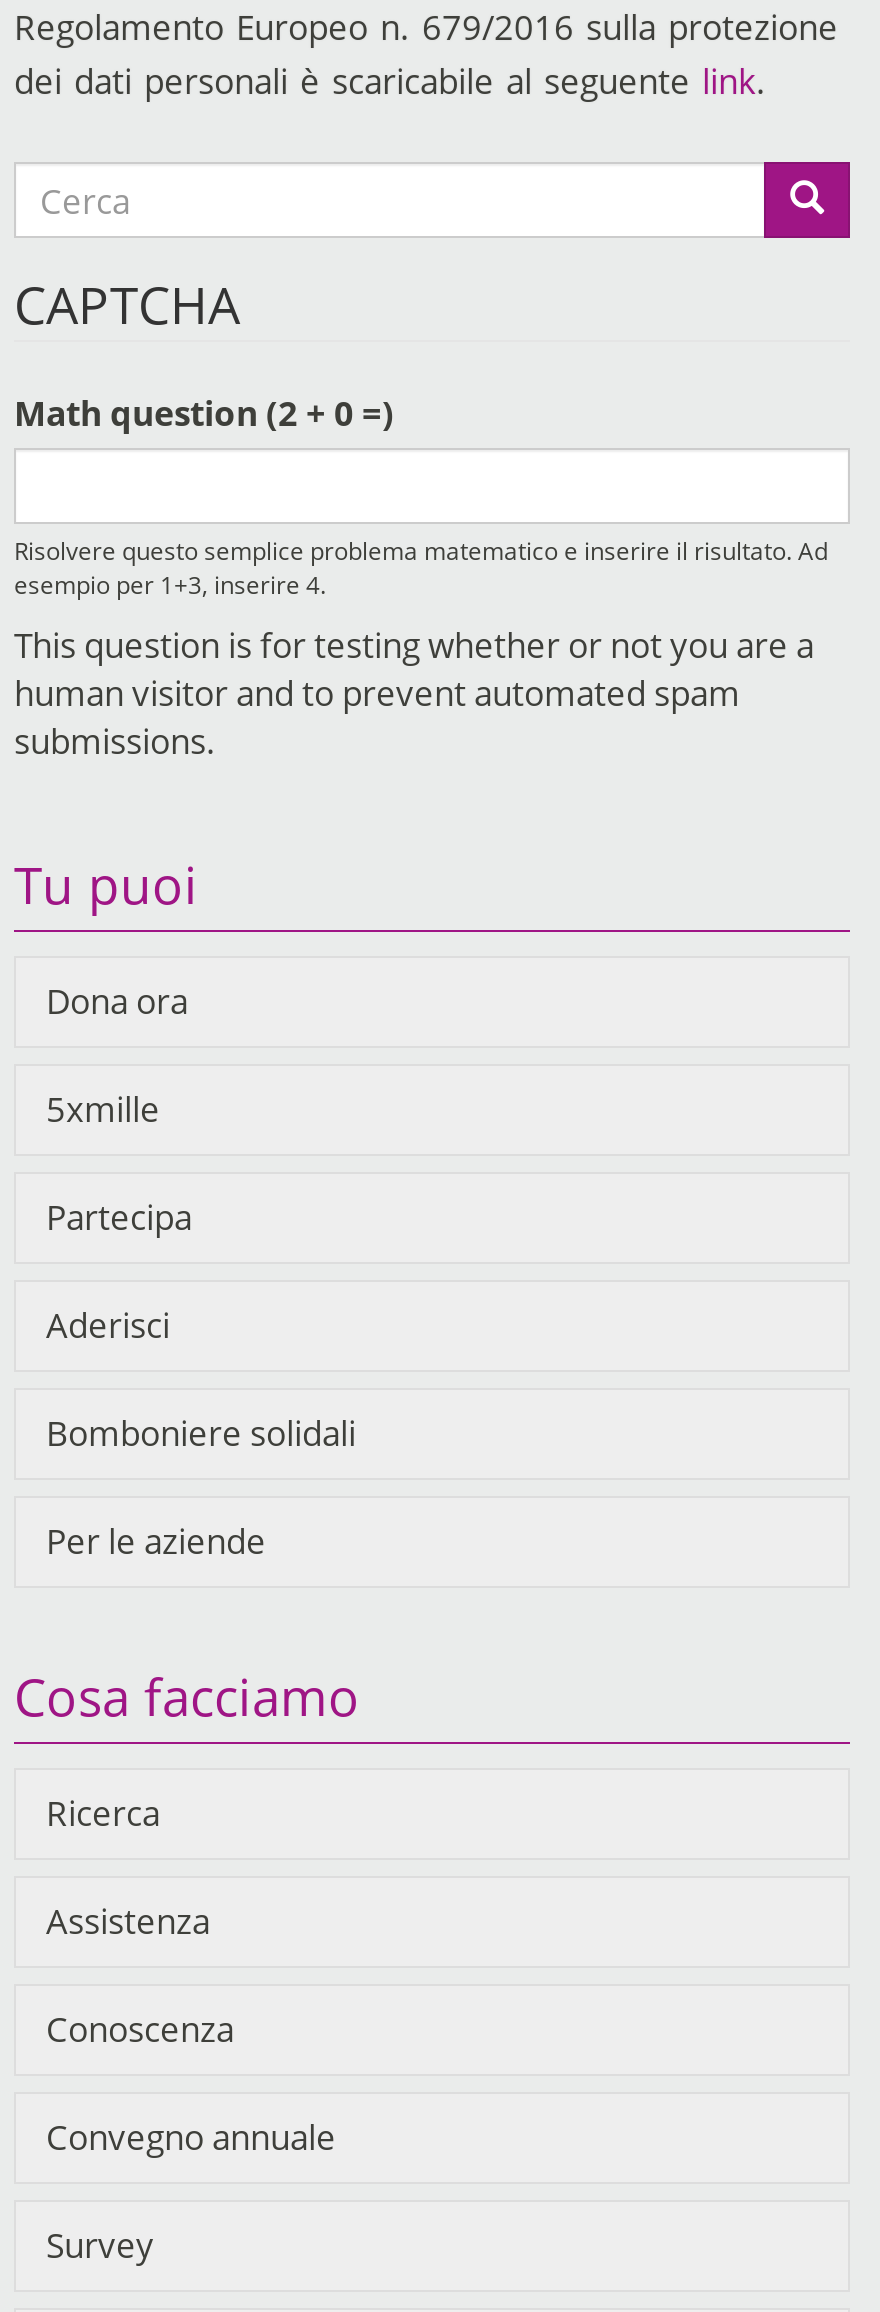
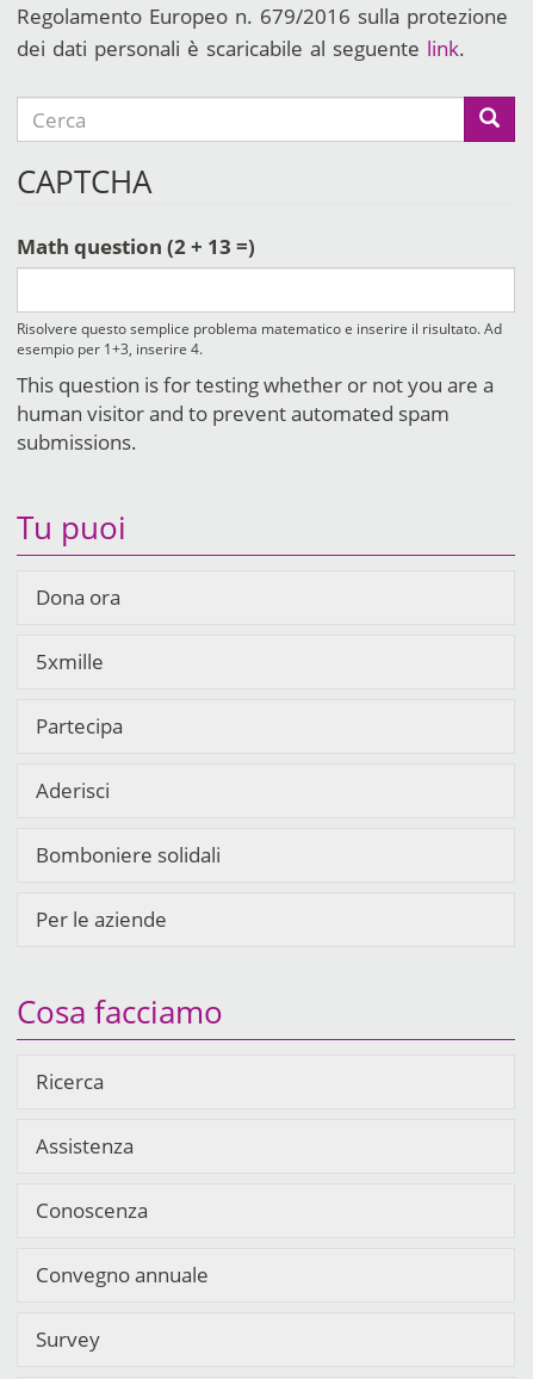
[14,391,394,437] Math question (2 + 0 =) -> [17,233,255,261] Math question (2 + 13 =)

